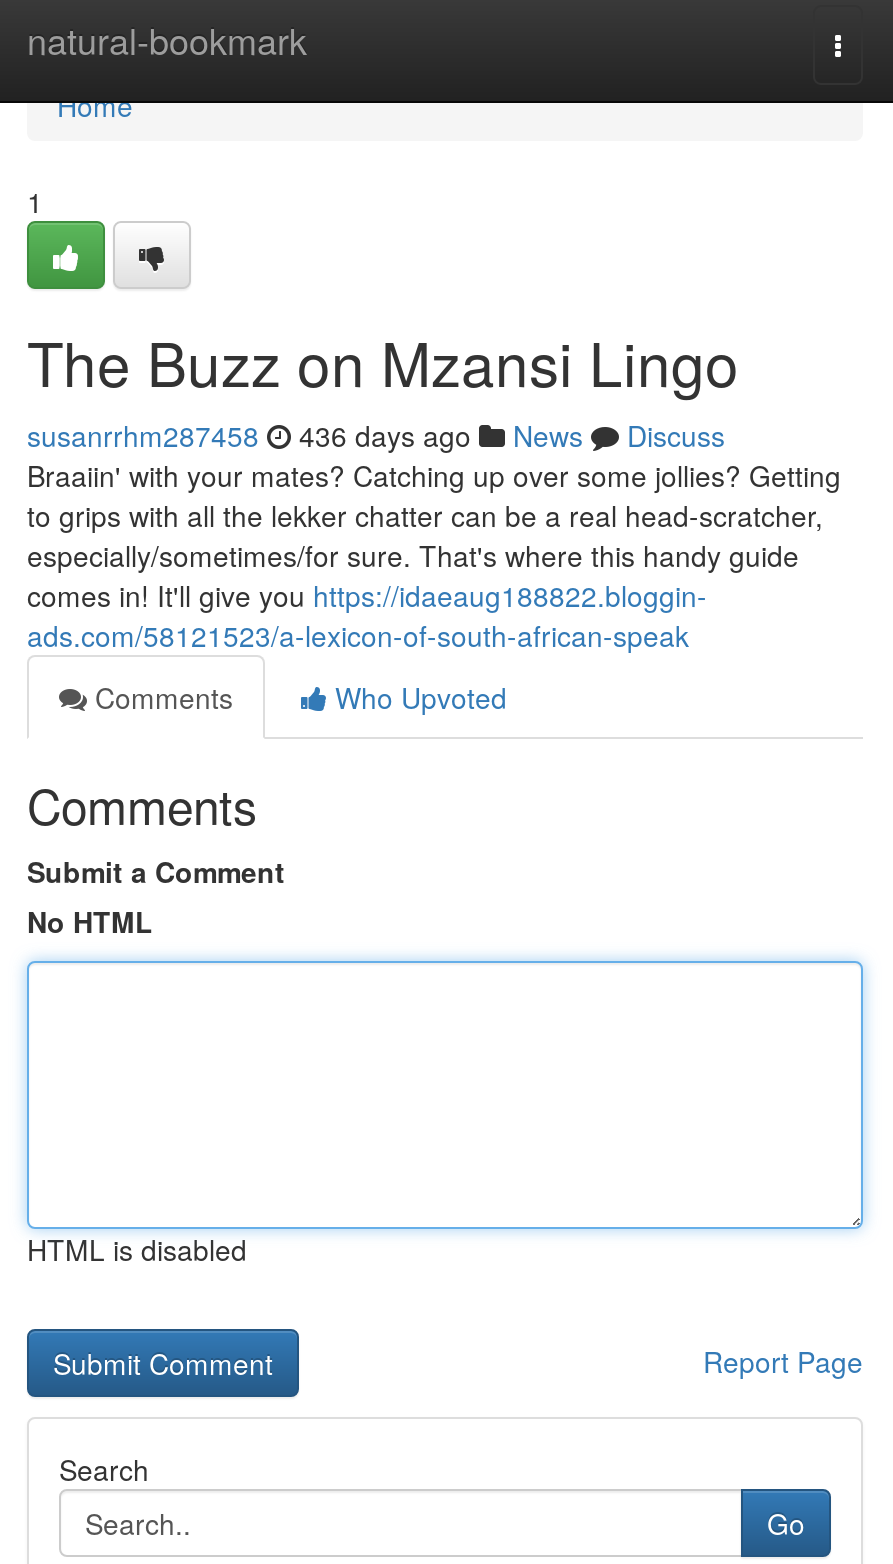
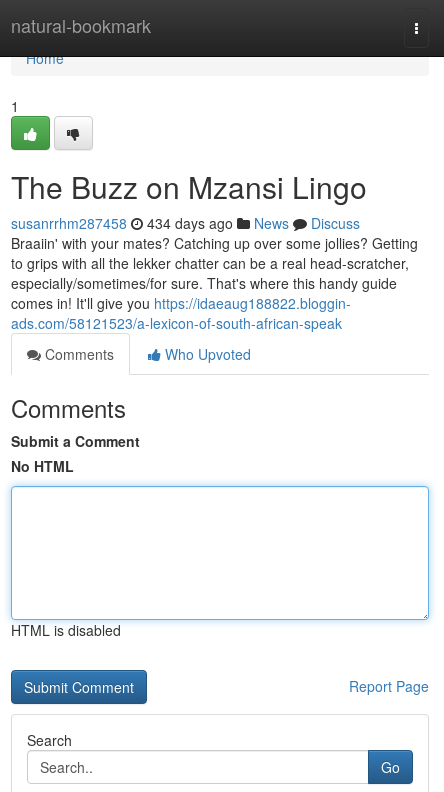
[27,415,725,455] susanrrhm287458 436 days ago News Discuss -> [11,213,360,233] susanrrhm287458 434 days ago News Discuss

